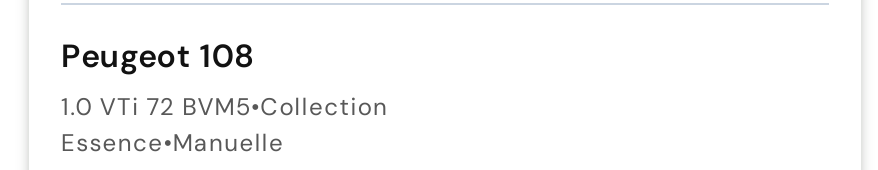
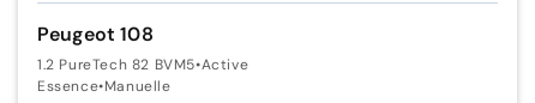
[61,91,388,123] 1.0 VTi 72 BVM5•Collection -> [37,55,249,74] 1.2 PureTech 82 BVM5•Active

